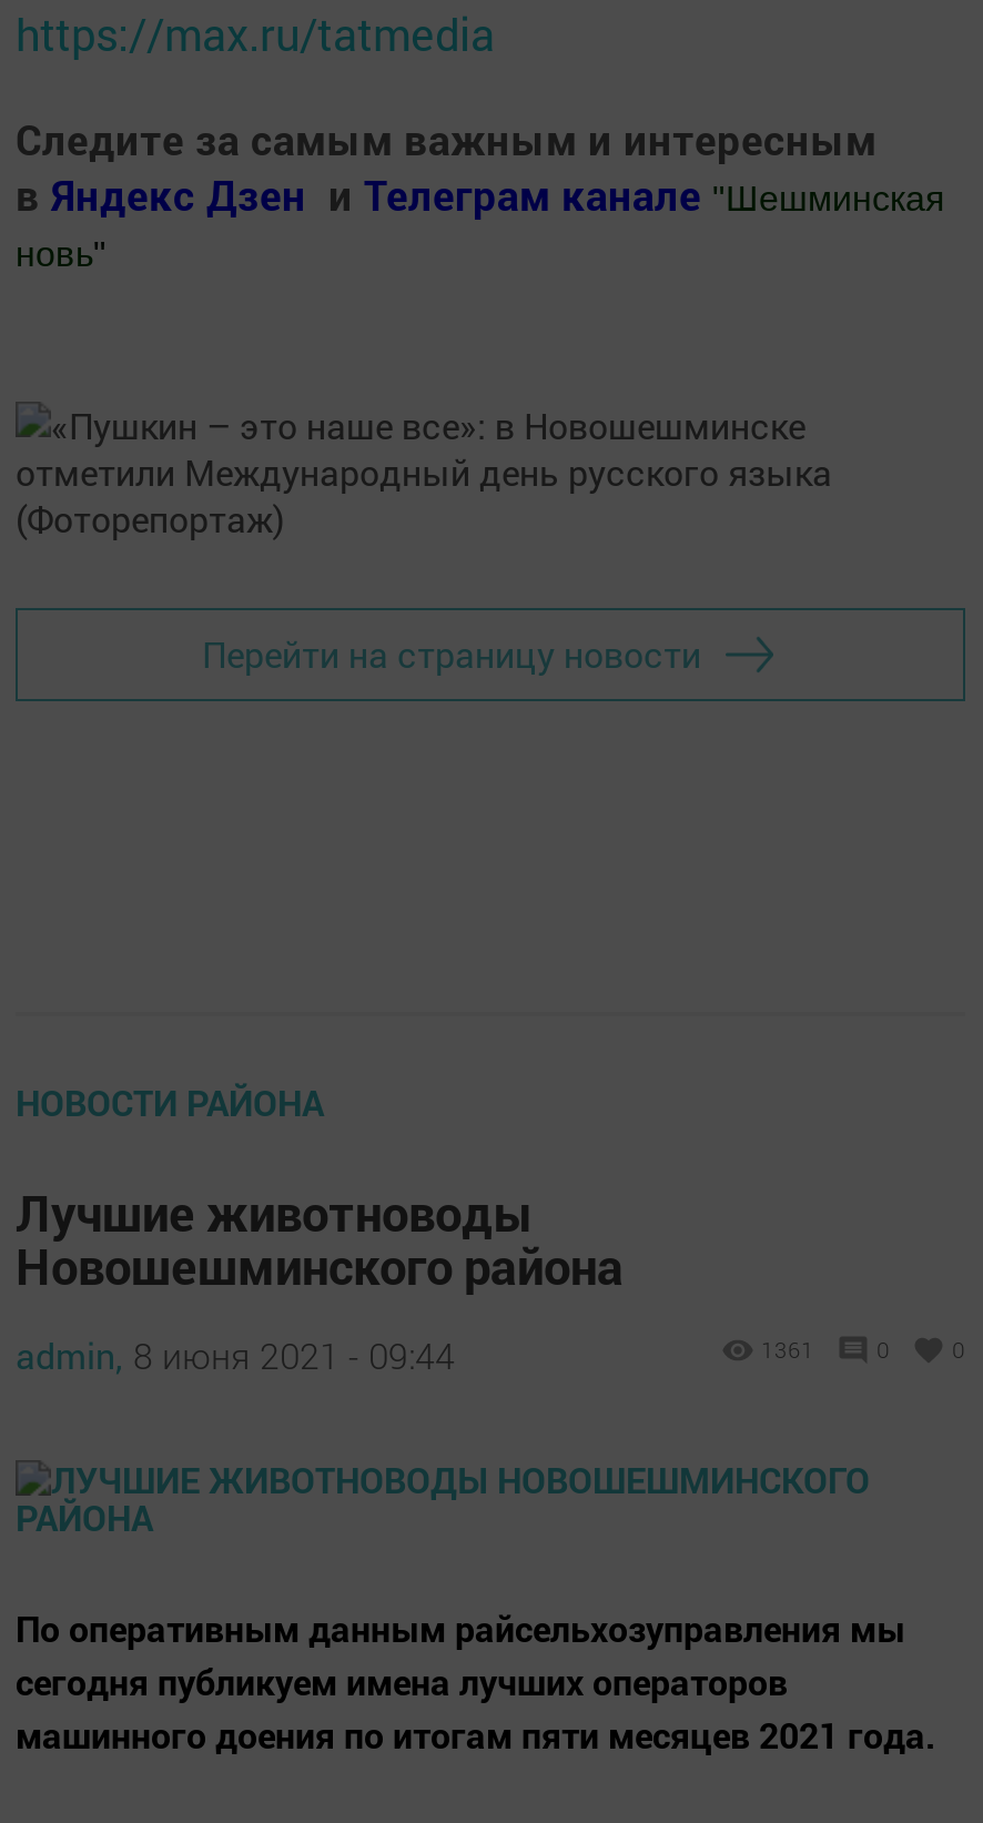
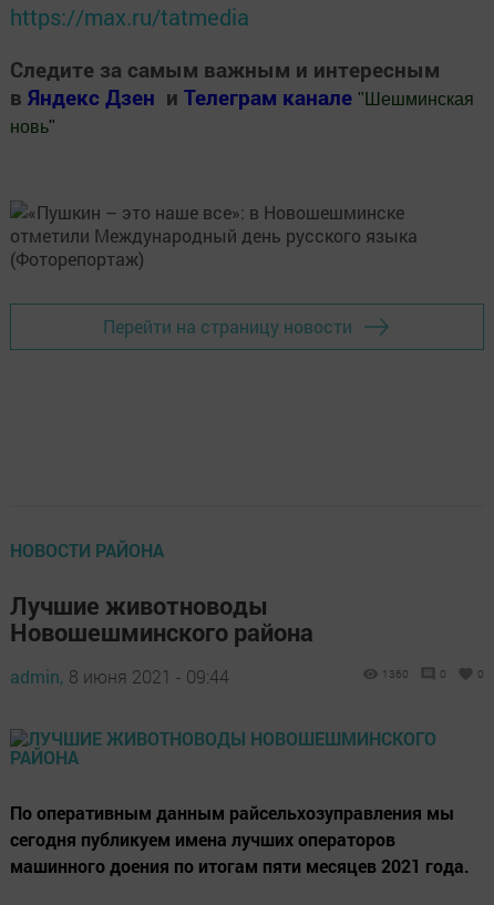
[761,1336,814,1365] 1361 -> [382,667,409,681] 1360

